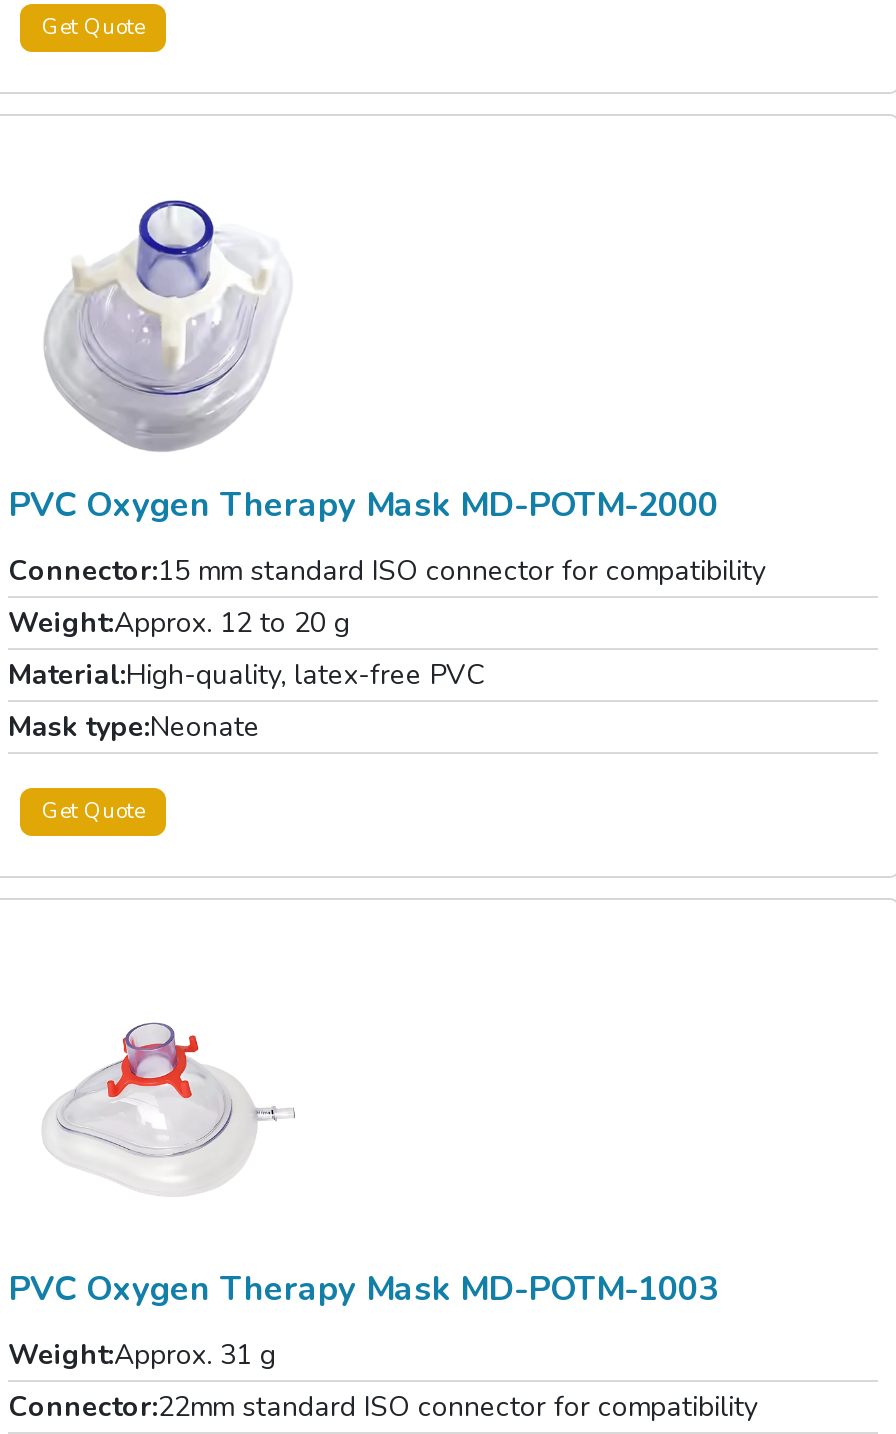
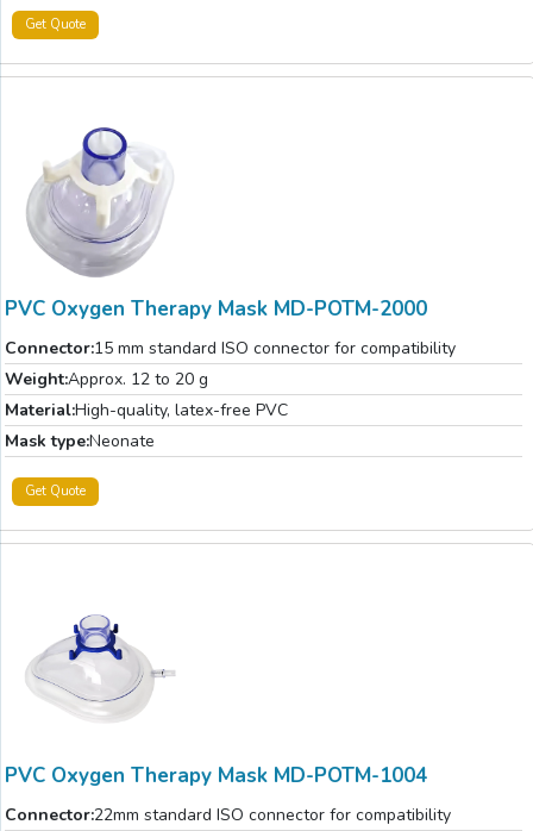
[104,1024,232,1156] [image] -> [68,614,123,661] [image]
[8,1266,718,1374] PVC Oxygen Therapy Mask MD-POTM-1003 | Weight:Approx. 31 g -> [5,762,427,789] PVC Oxygen Therapy Mask MD-POTM-1004

